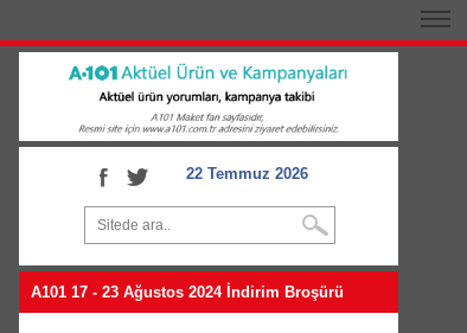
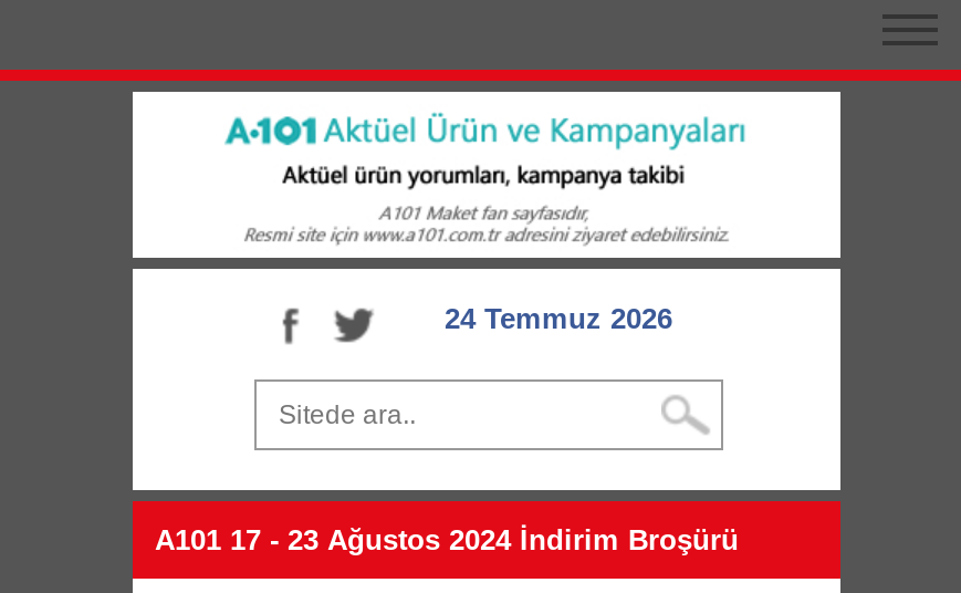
[177,165,308,182] 22 Temmuz 2026 -> [427,302,672,335] 24 Temmuz 2026

